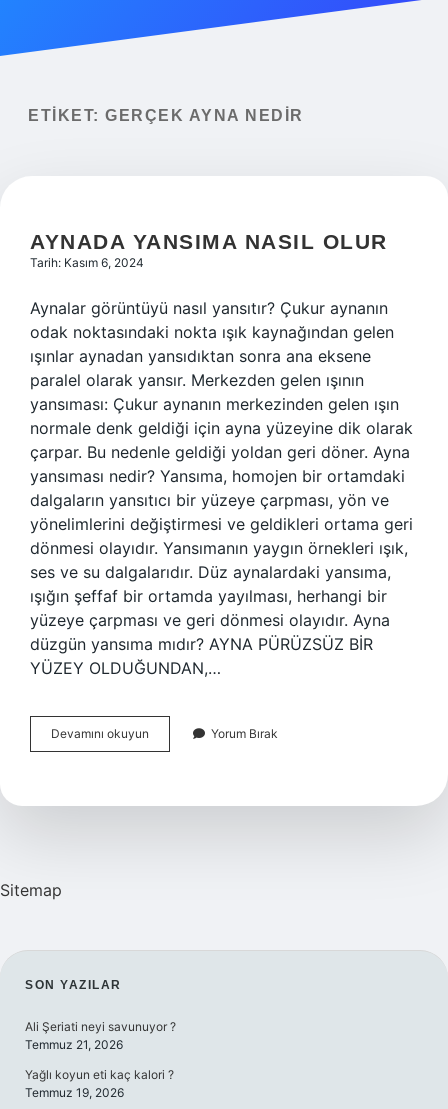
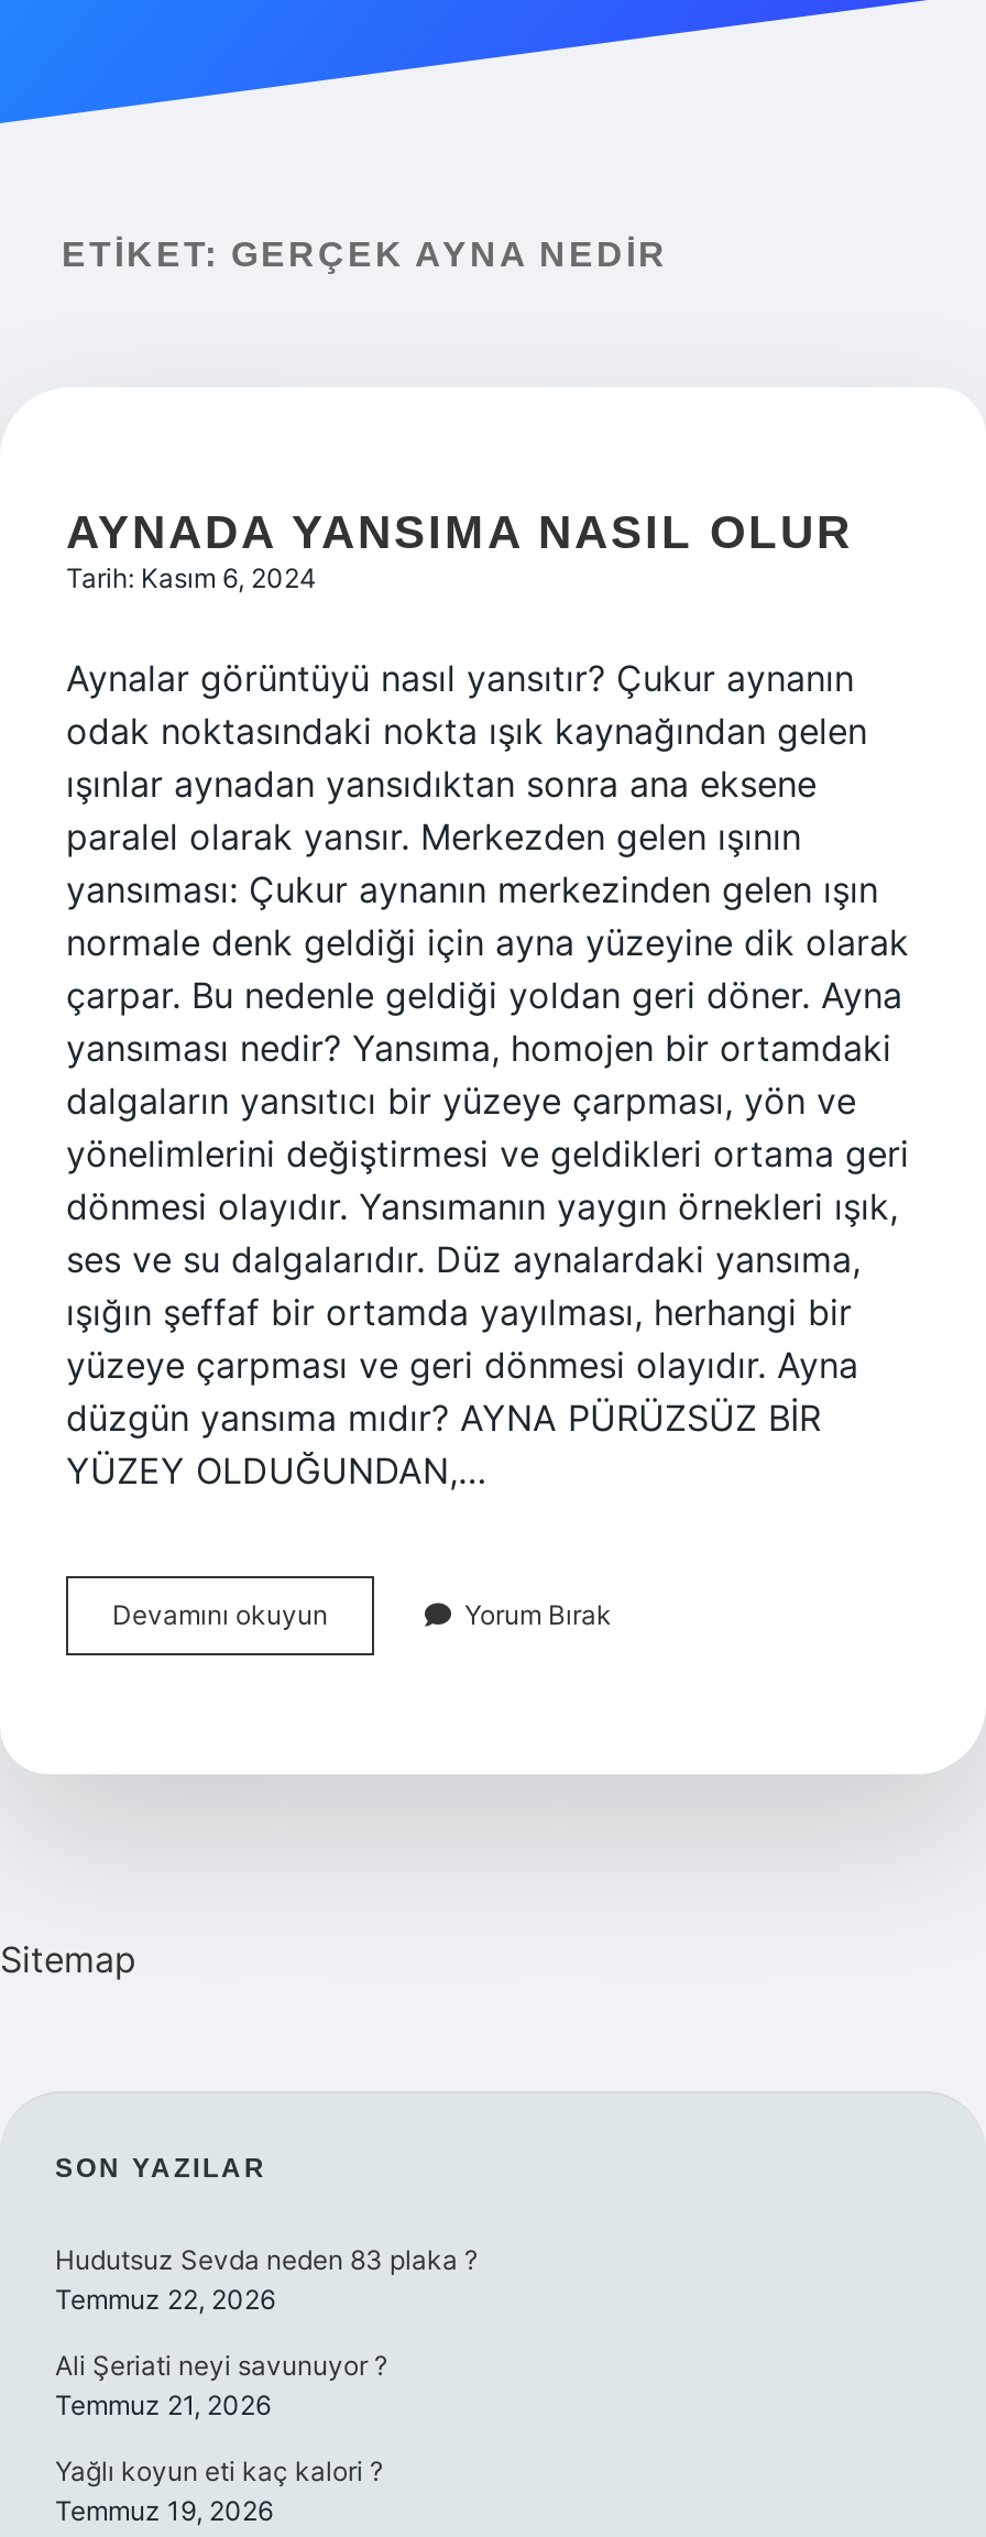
none -> [55,2243,478,2316] Hudutsuz Sevda neden 83 plaka ? | Temmuz 22, 2026

